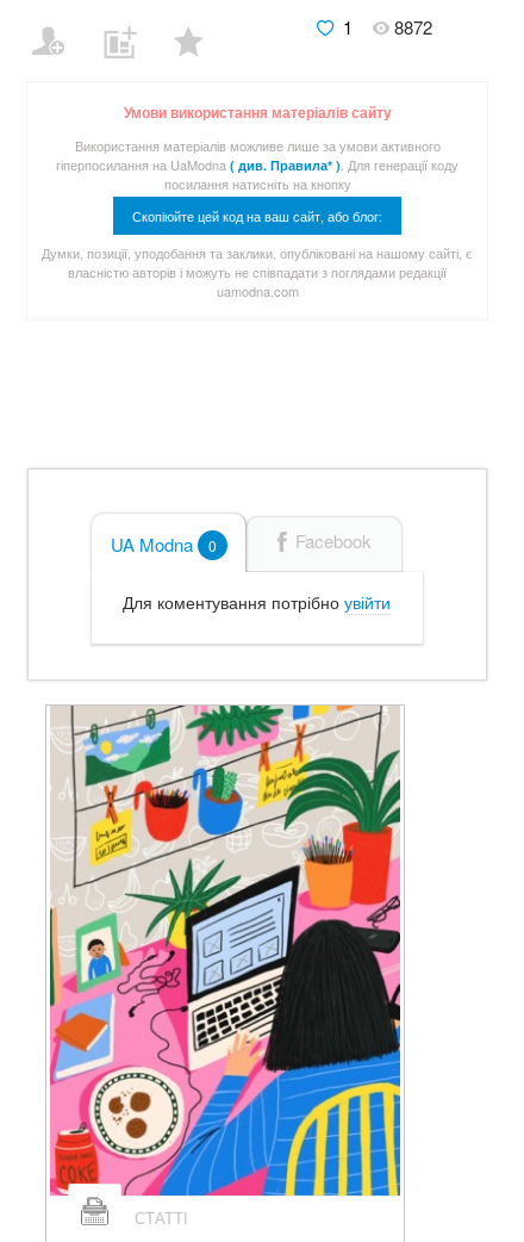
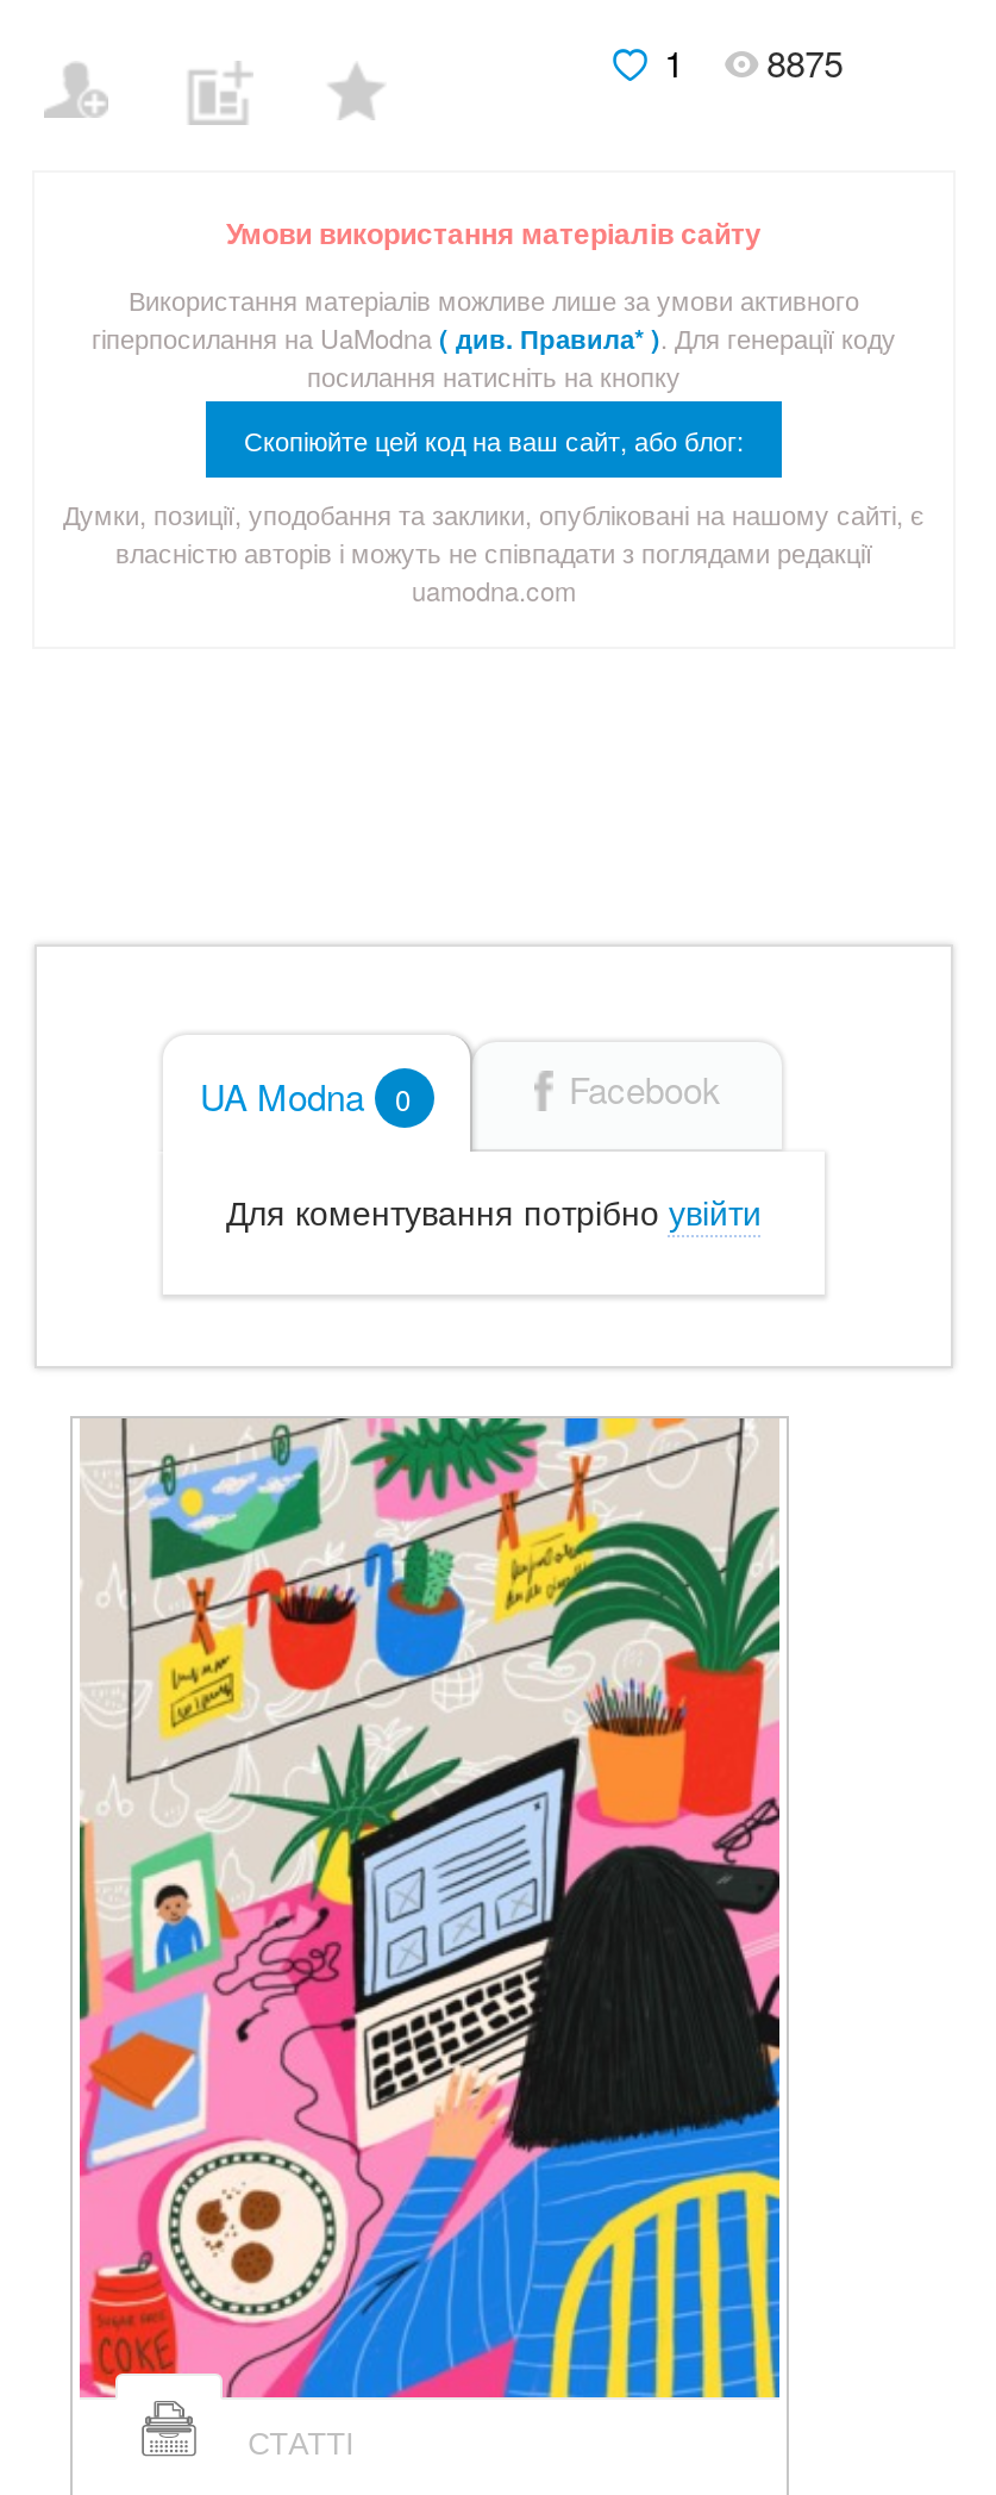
[343,14,432,39] 1 8872 -> [664,37,843,87] 1 8875

